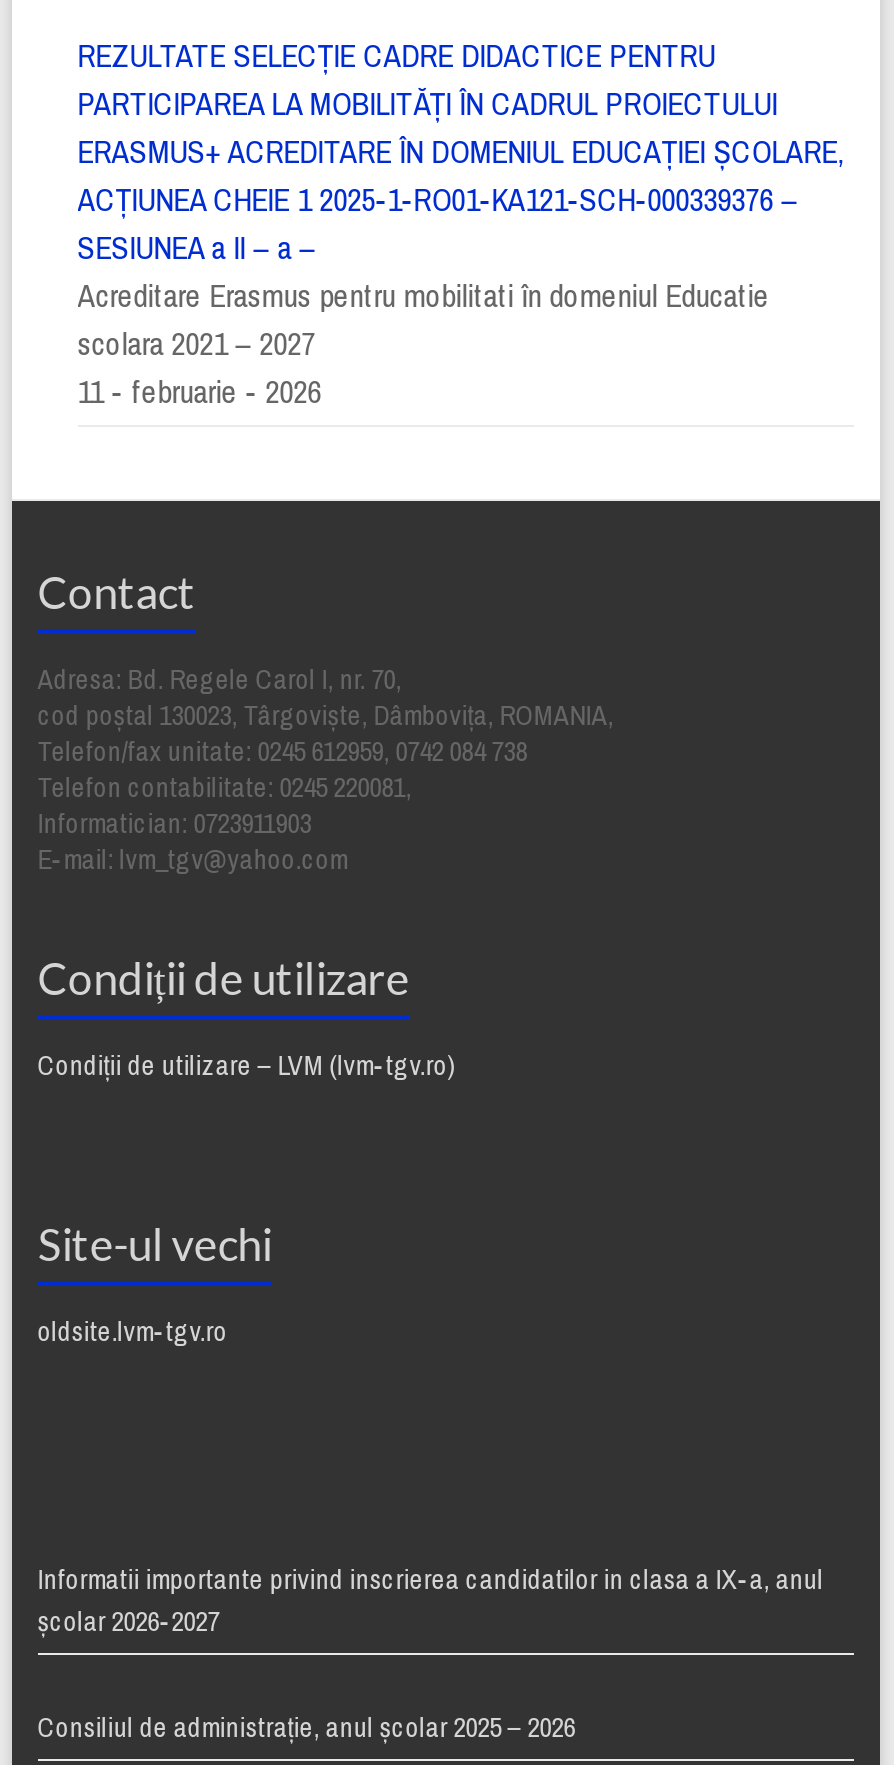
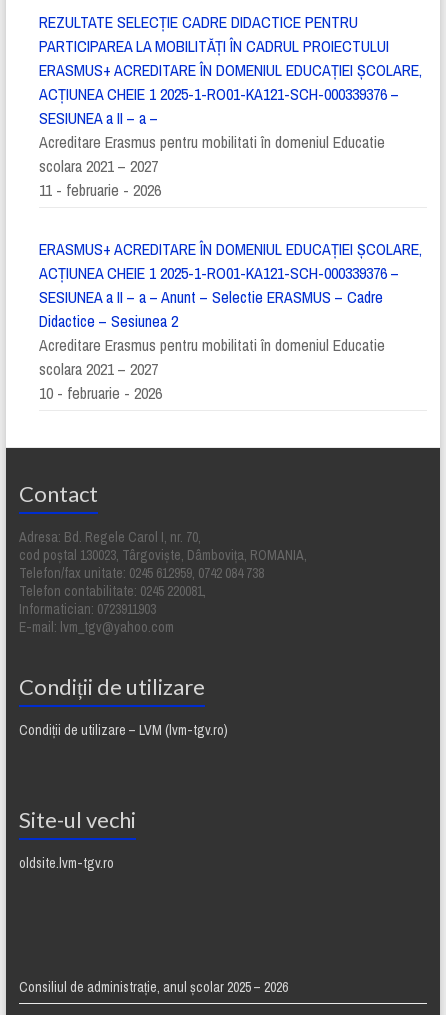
none -> [39,238,422,404] ERASMUS+ ACREDITARE ÎN DOMENIUL EDUCAȚIEI ȘCOLARE, | ACȚIUNEA CHEIE 1 2025-1-RO01-KA121-SCH-000339376 – | SESIUNEA a II – a – Anunt – Selectie ERASMUS – Cadre | Didactice – Sesiunea 2 | Acreditare Erasmus pentru mobilitati în domeniul Educatie | scolara 2021 – 2027 | 10 - februarie - 2026
moved [38,565,614,1349] -> [19,480,307,872]: Contact | Adresa: Bd. Regele Carol I, nr. 70, | cod poştal 130023, Târgovişte, Dâmboviţa, ROMANIA, | ... | Site-ul vechi | oldsite.lvm-tgv.ro
[38,1561,824,1639] Informatii importante privind inscrierea candidatilor in clasa a IX-a, anul | școlar 2026-2027 -> none

